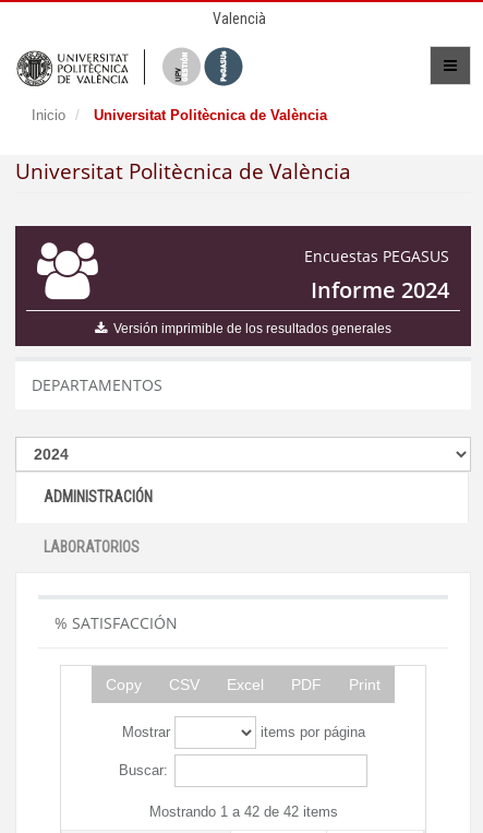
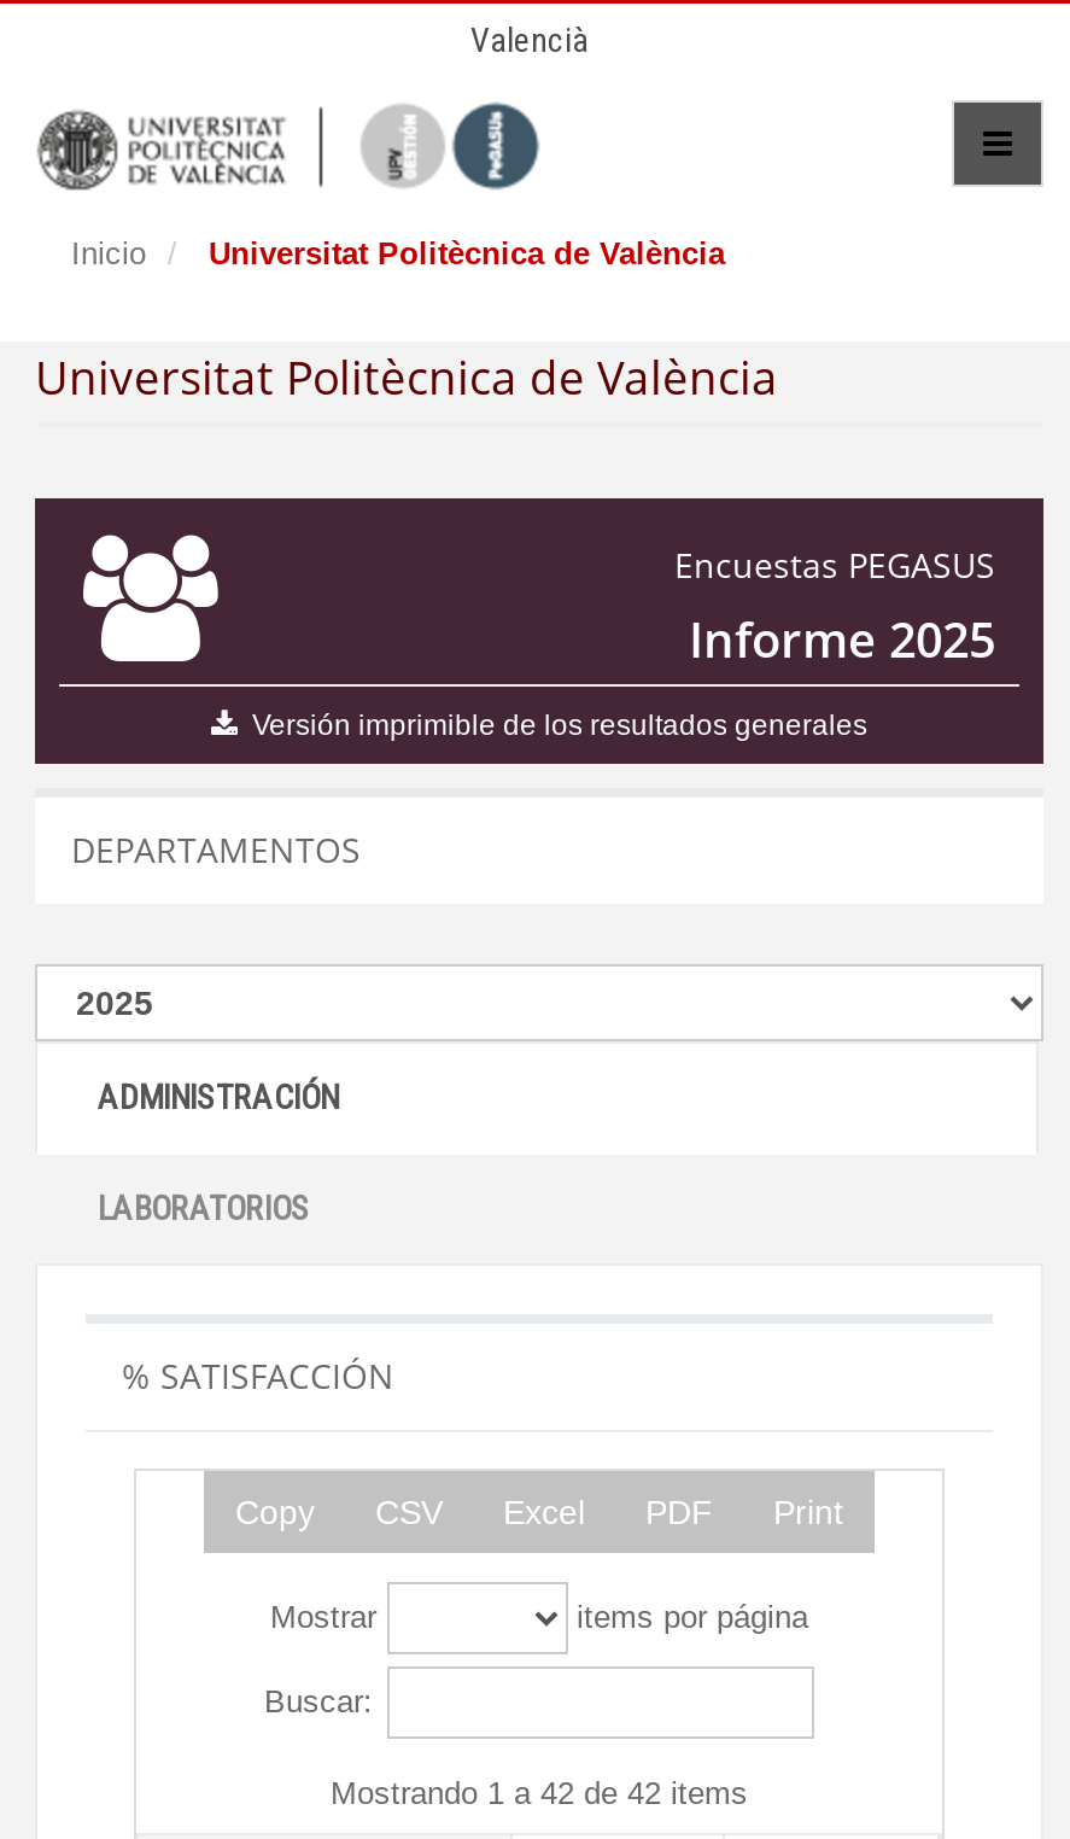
[311,275,449,305] Informe 2024 -> [689,607,995,672] Informe 2025

